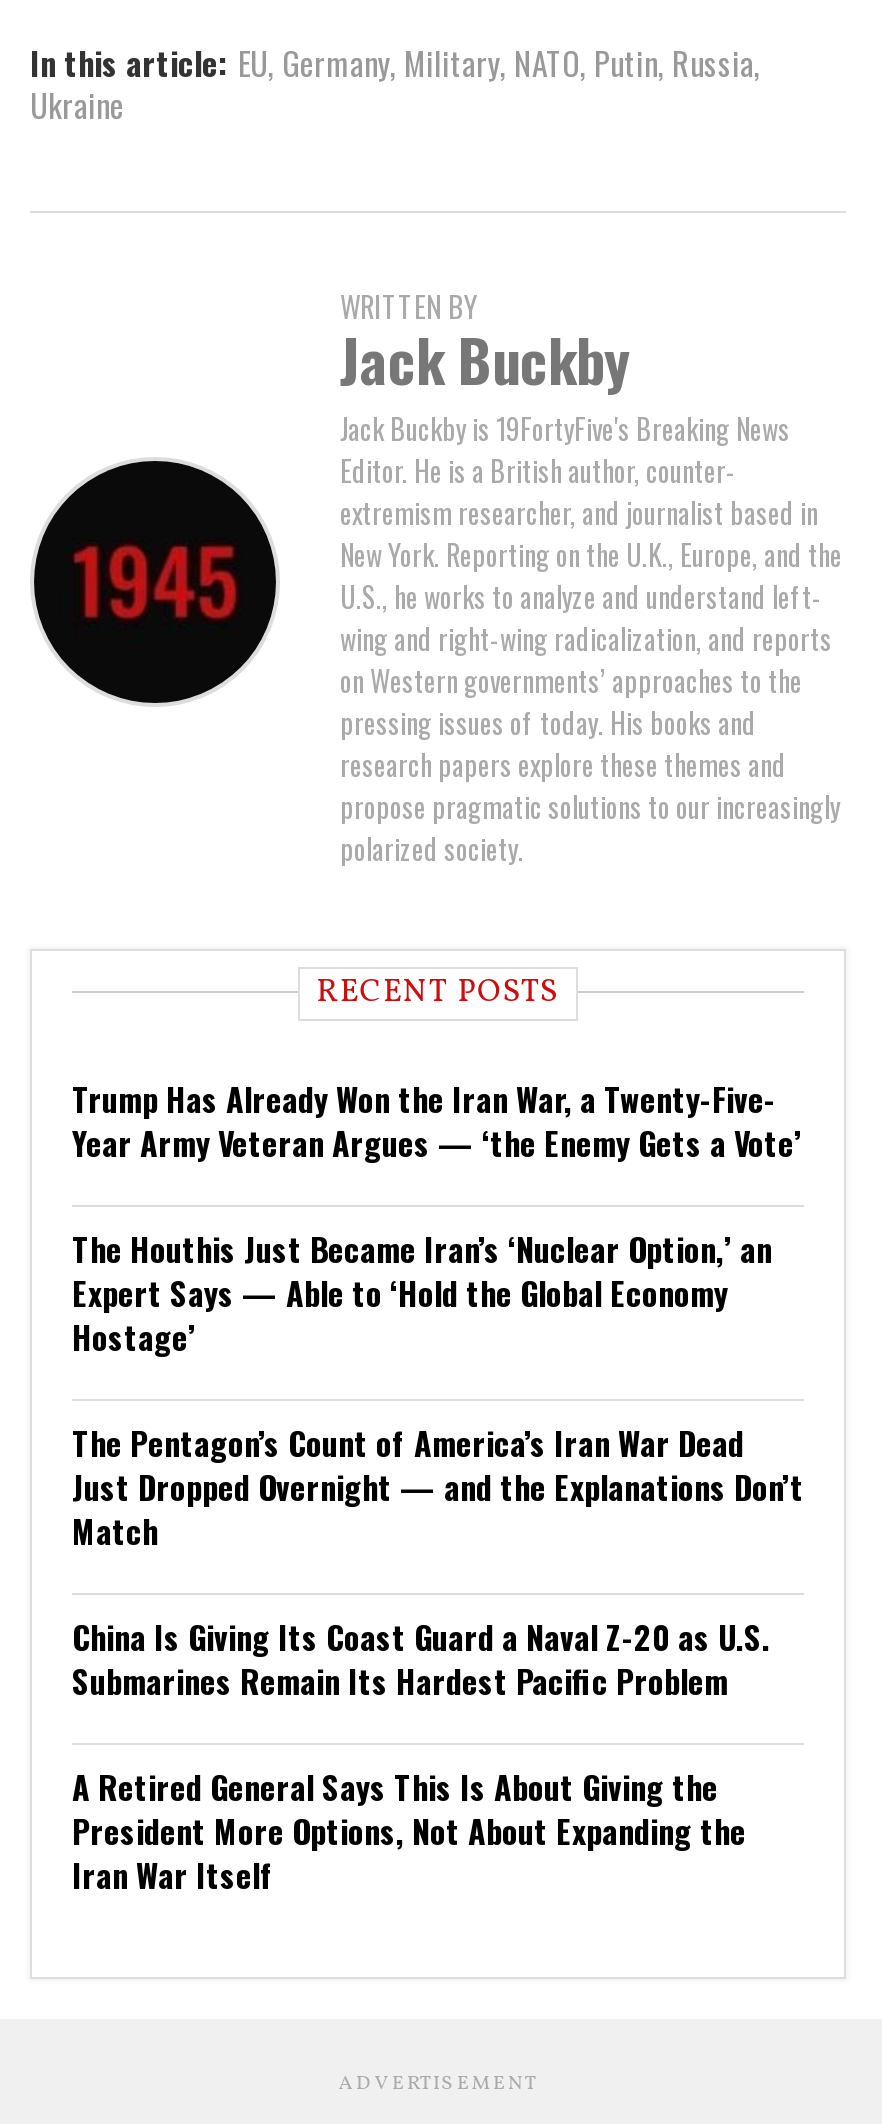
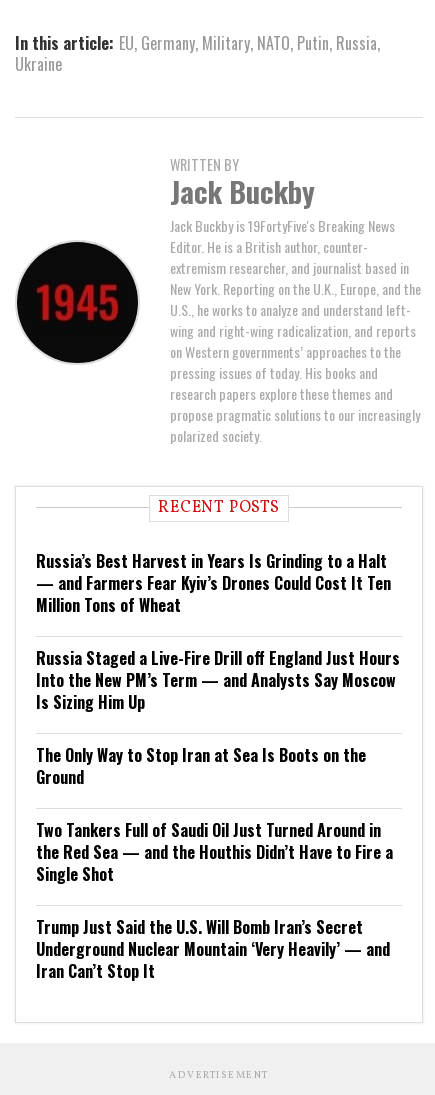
[72,1075,802,1167] Trump Has Already Won the Iran War, a Twenty-Five- | Year Army Veteran Argues — ‘the Enemy Gets a Vote’ -> [36,549,391,617] Russia’s Best Harvest in Years Is Grinding to a Halt | — and Farmers Fear Kyiv’s Drones Could Cost It Ten | Million Tons of Wheat
[72,1225,772,1361] The Houthis Just Became Iran’s ‘Nuclear Option,’ an | Expert Says — Able to ‘Hold the Global Economy | Hostage’ -> [36,646,400,714] Russia Staged a Live-Fire Drill off England Just Hours | Into the New PM’s Term — and Analysts Say Moscow | Is Sizing Him Up
[72,1419,804,1555] The Pentagon’s Count of America’s Iran War Dead | Just Dropped Overnight — and the Explanations Don’t | Match -> [36,743,366,789] The Only Way to Stop Iran at Sea Is Boots on the | Ground
[72,1613,770,1705] China Is Giving Its Coast Guard a Naval Z-20 as U.S. | Submarines Remain Its Hardest Pacific Problem -> [36,818,393,886] Two Tankers Full of Saudi Oil Just Turned Around in | the Red Sea — and the Houthis Didn’t Have to Fire a | Single Shot
[72,1763,746,1899] A Retired General Says This Is About Giving the | President More Options, Not About Expanding the | Iran War Itself -> [36,915,390,983] Trump Just Said the U.S. Will Bomb Iran’s Secret | Underground Nuclear Mountain ‘Very Heavily’ — and | Iran Can’t Stop It

